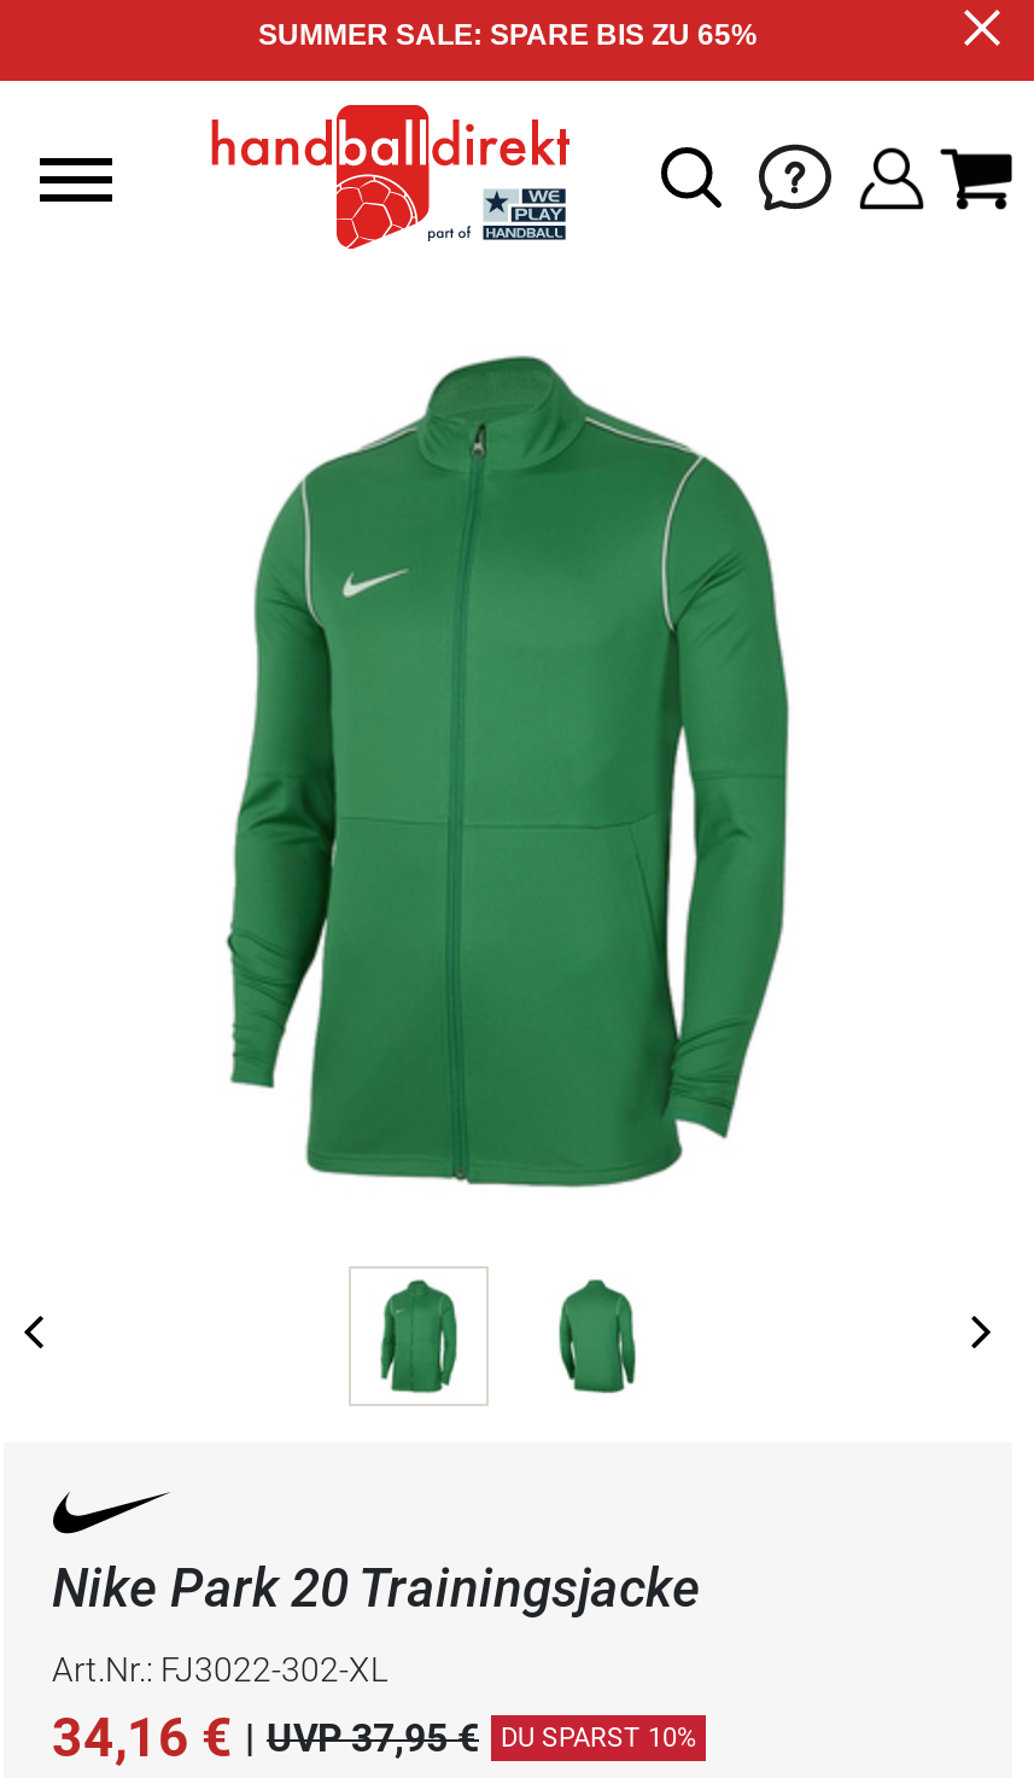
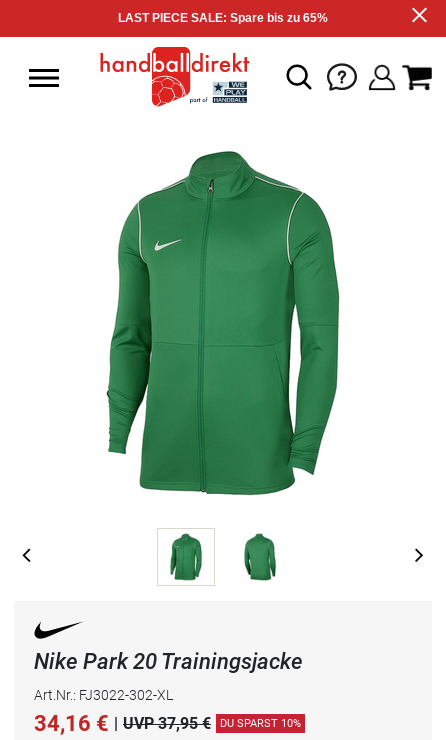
[258,18,758,52] SUMMER SALE: SPARE BIS ZU 65% -> [118,11,328,25] LAST PIECE SALE: Spare bis zu 65%

